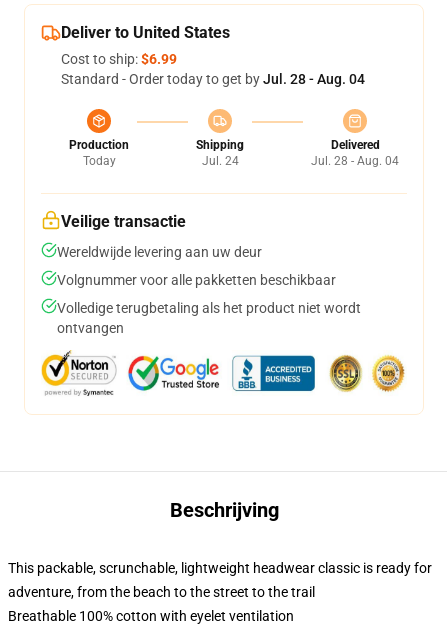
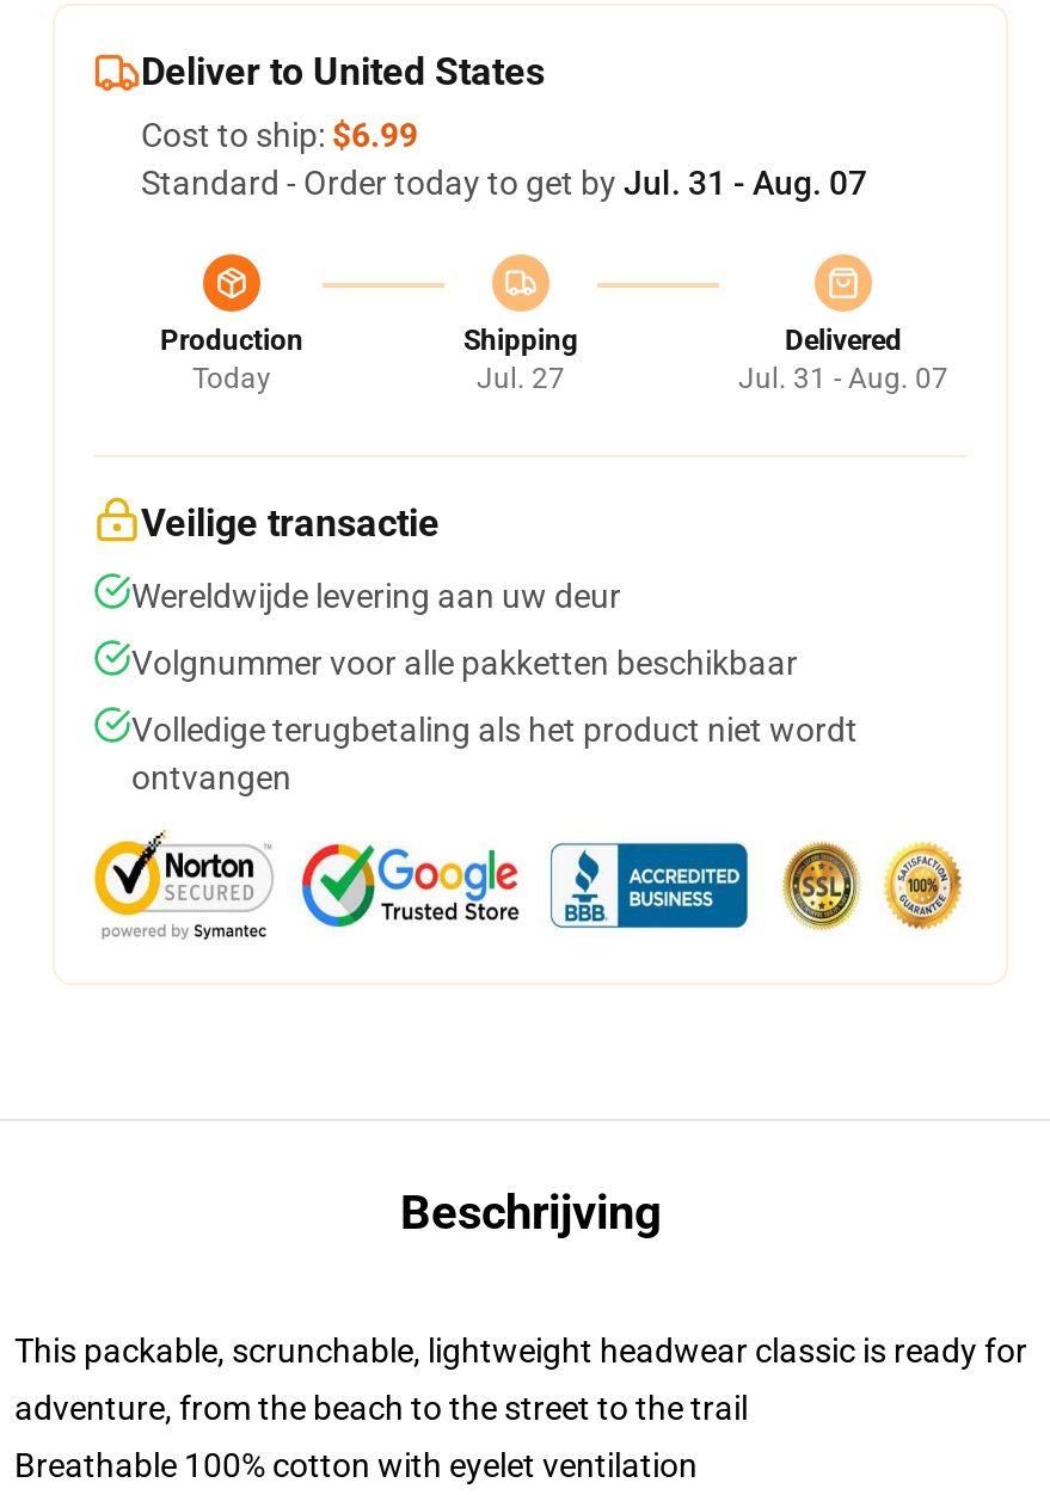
[61,71,365,87] Standard - Order today to get by Jul. 28 - Aug. 04 -> [141,164,867,202] Standard - Order today to get by Jul. 31 - Aug. 07
[201,154,238,168] Jul. 24 -> [477,362,565,395] Jul. 27
[311,154,399,168] Jul. 28 - Aug. 04 -> [738,362,948,395] Jul. 31 - Aug. 07

